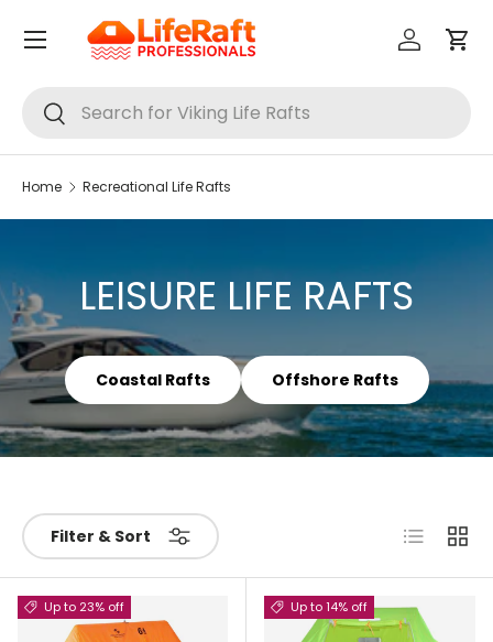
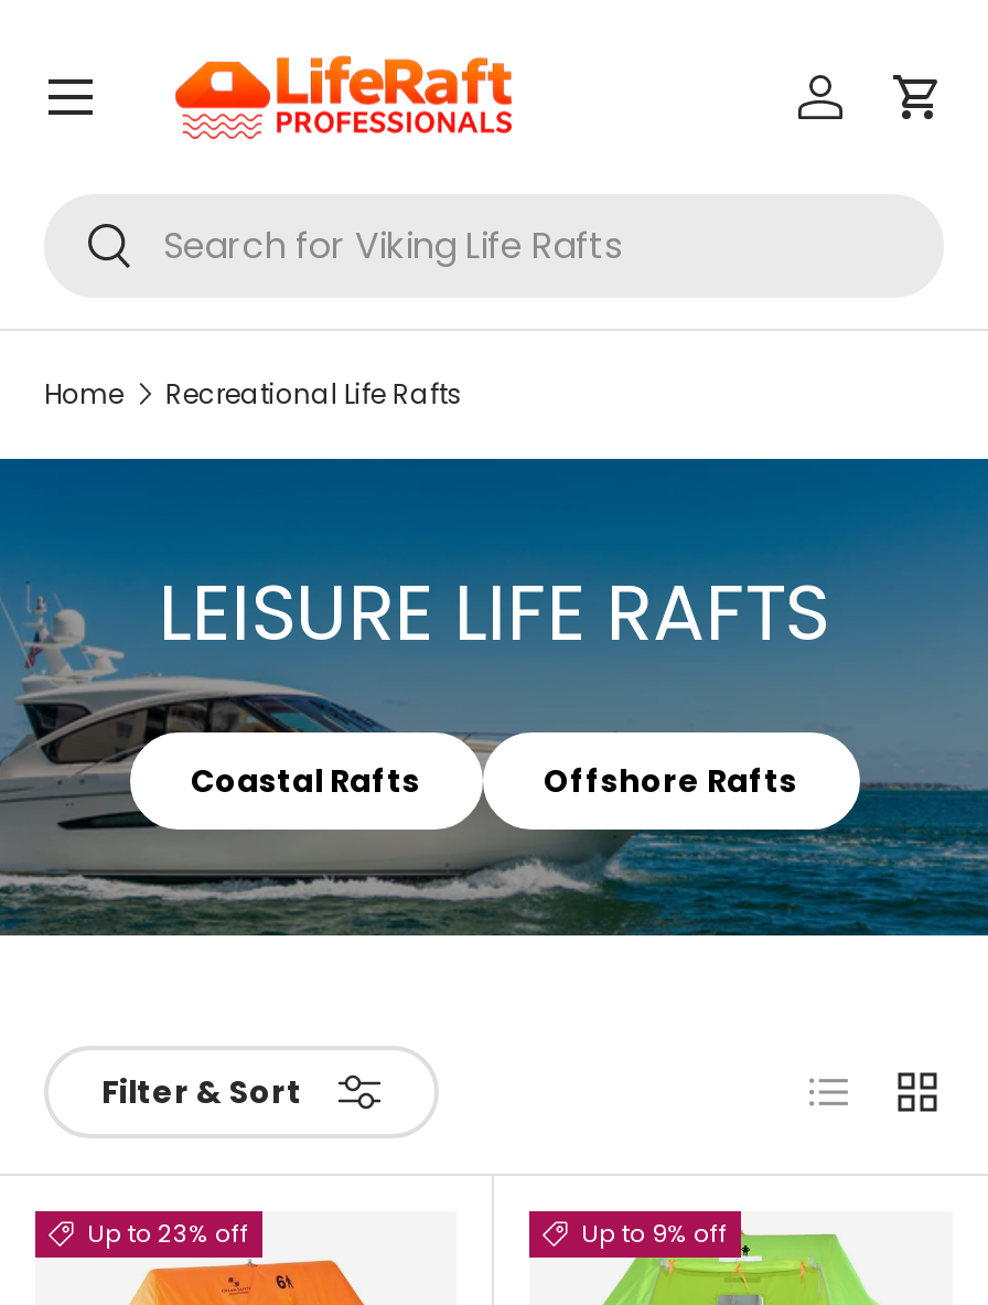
[290,598,367,616] Up to 14% off -> [581,1217,727,1252] Up to 9% off

